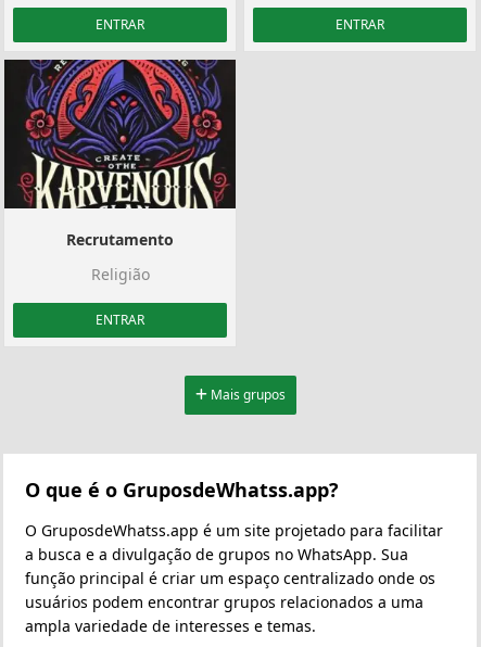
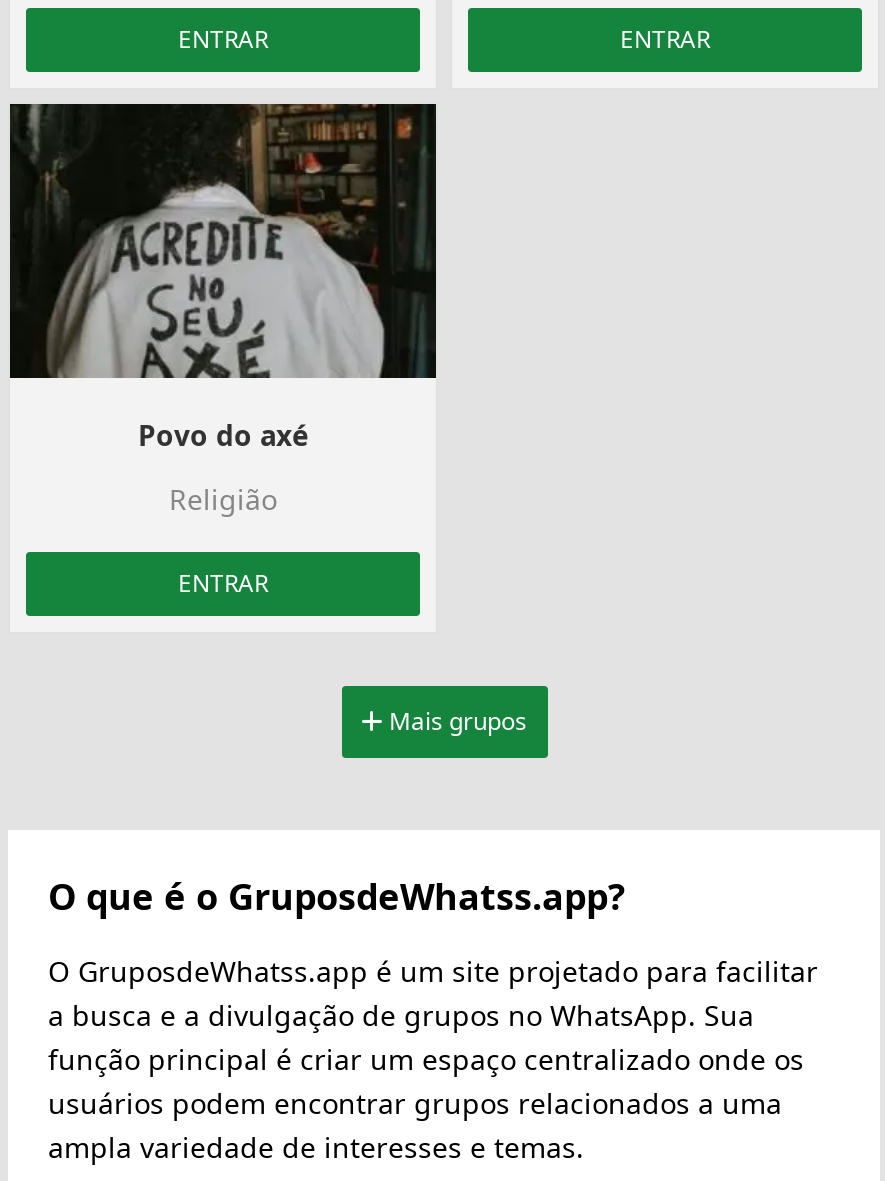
[15,59,228,249] [image] | Recrutamento -> [28,102,426,453] [image] | Povo do axé

